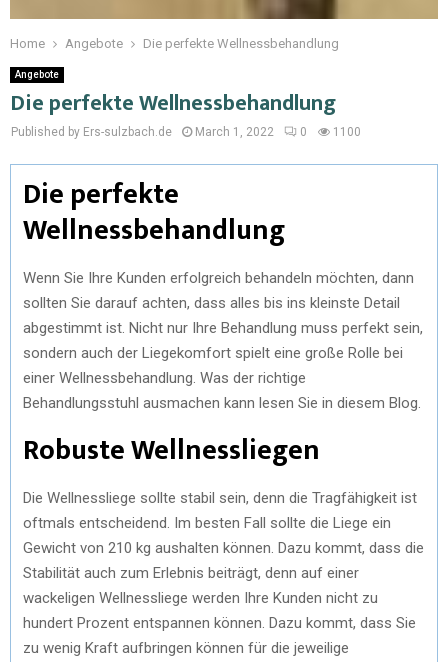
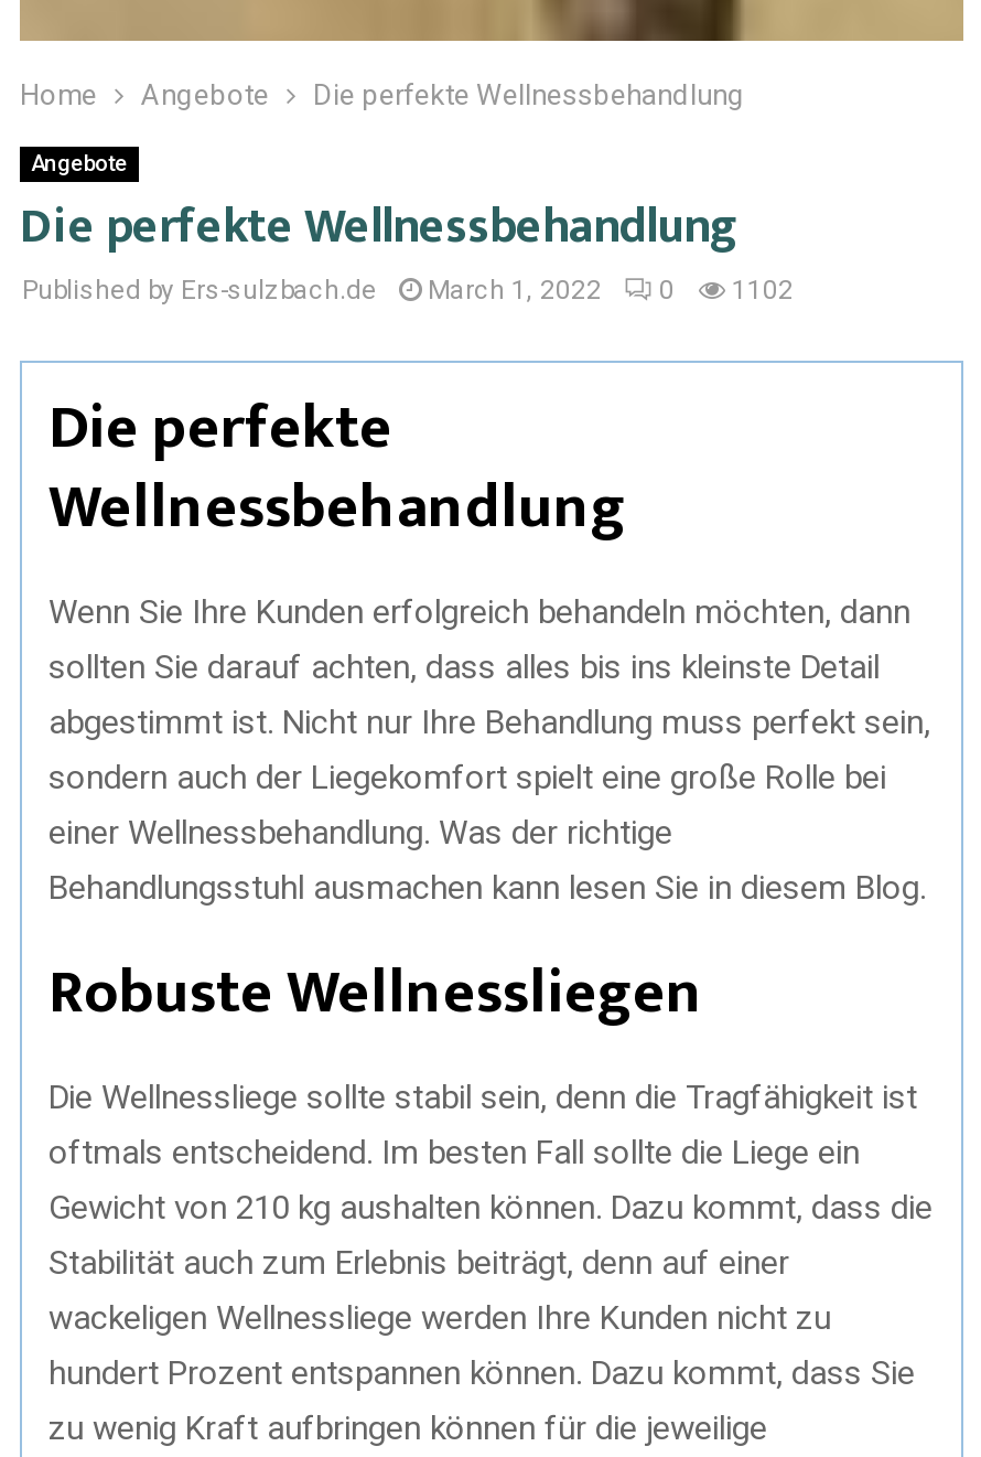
[11,125,361,139] Published by Ers-sulzbach.de March 1, 2022 0 1100 -> [22,275,794,306] Published by Ers-sulzbach.de March 1, 2022 0 1102

